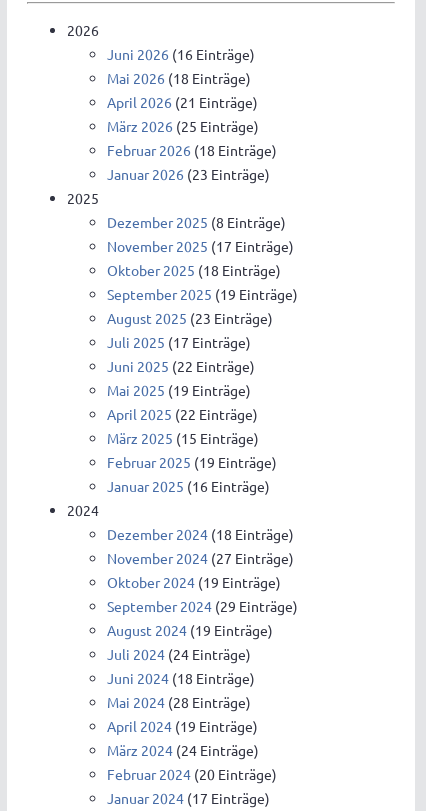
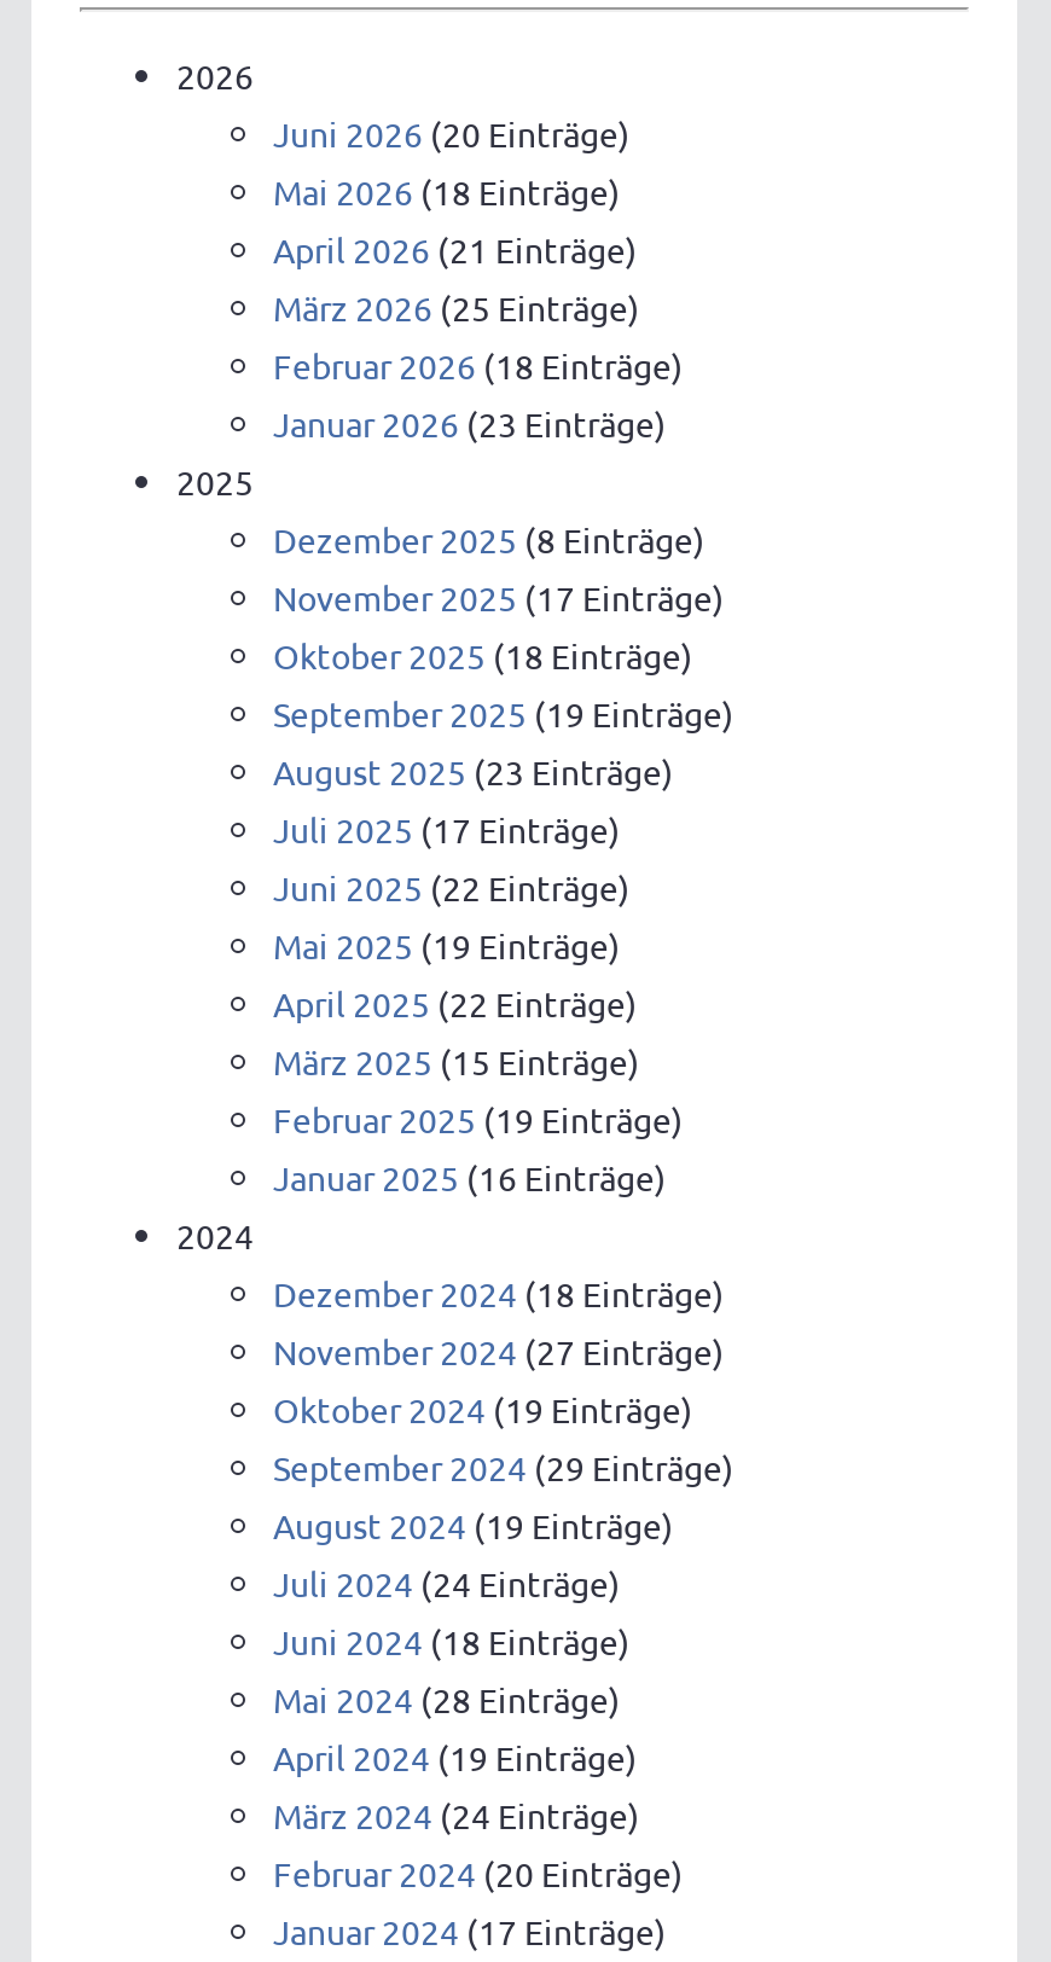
[107,44,255,62] Juni 2026 (16 Einträge) -> [273,110,631,153] Juni 2026 (20 Einträge)

